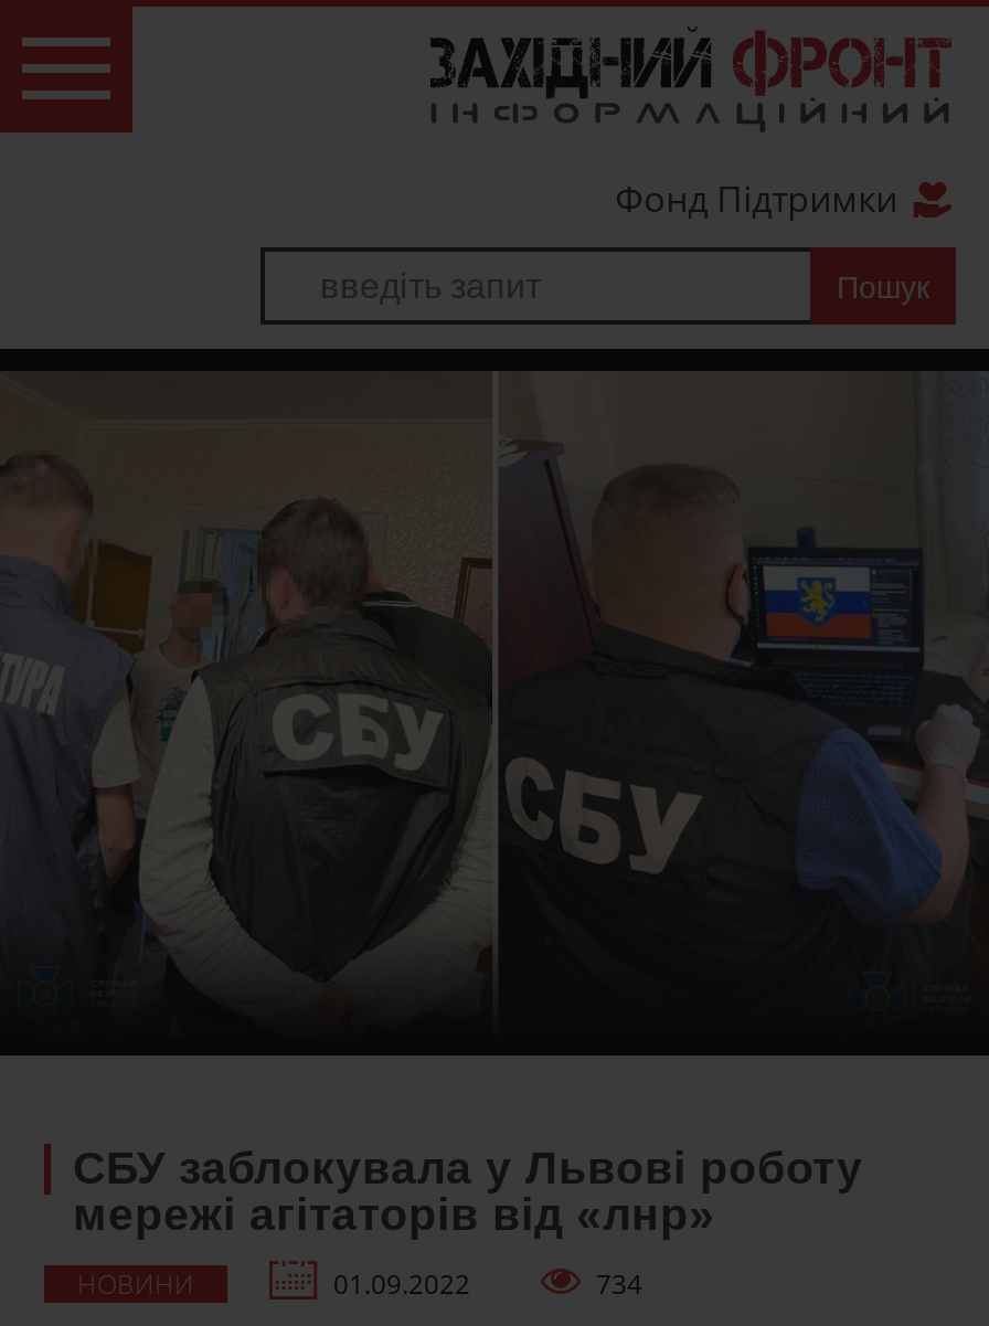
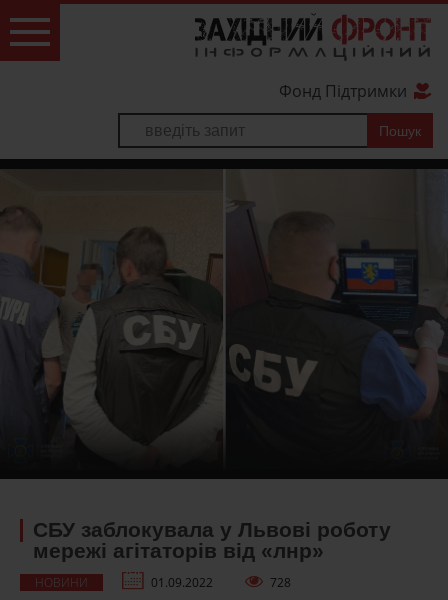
[596,1265,642,1303] 734 -> [270,574,291,591] 728

